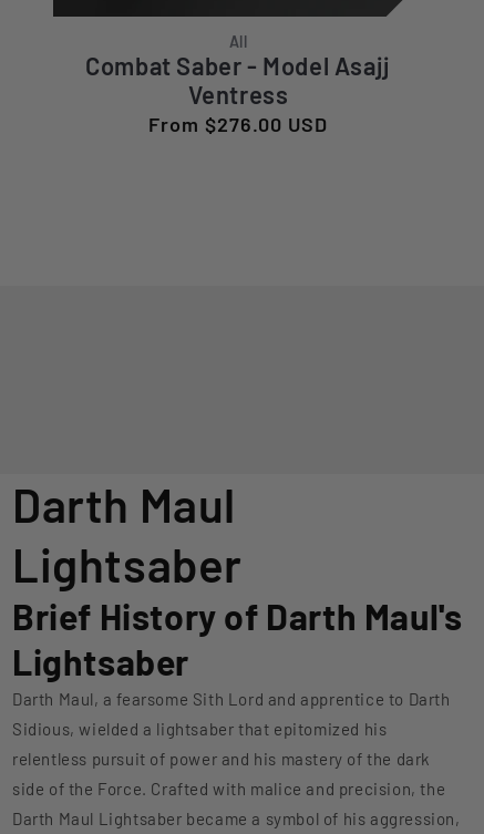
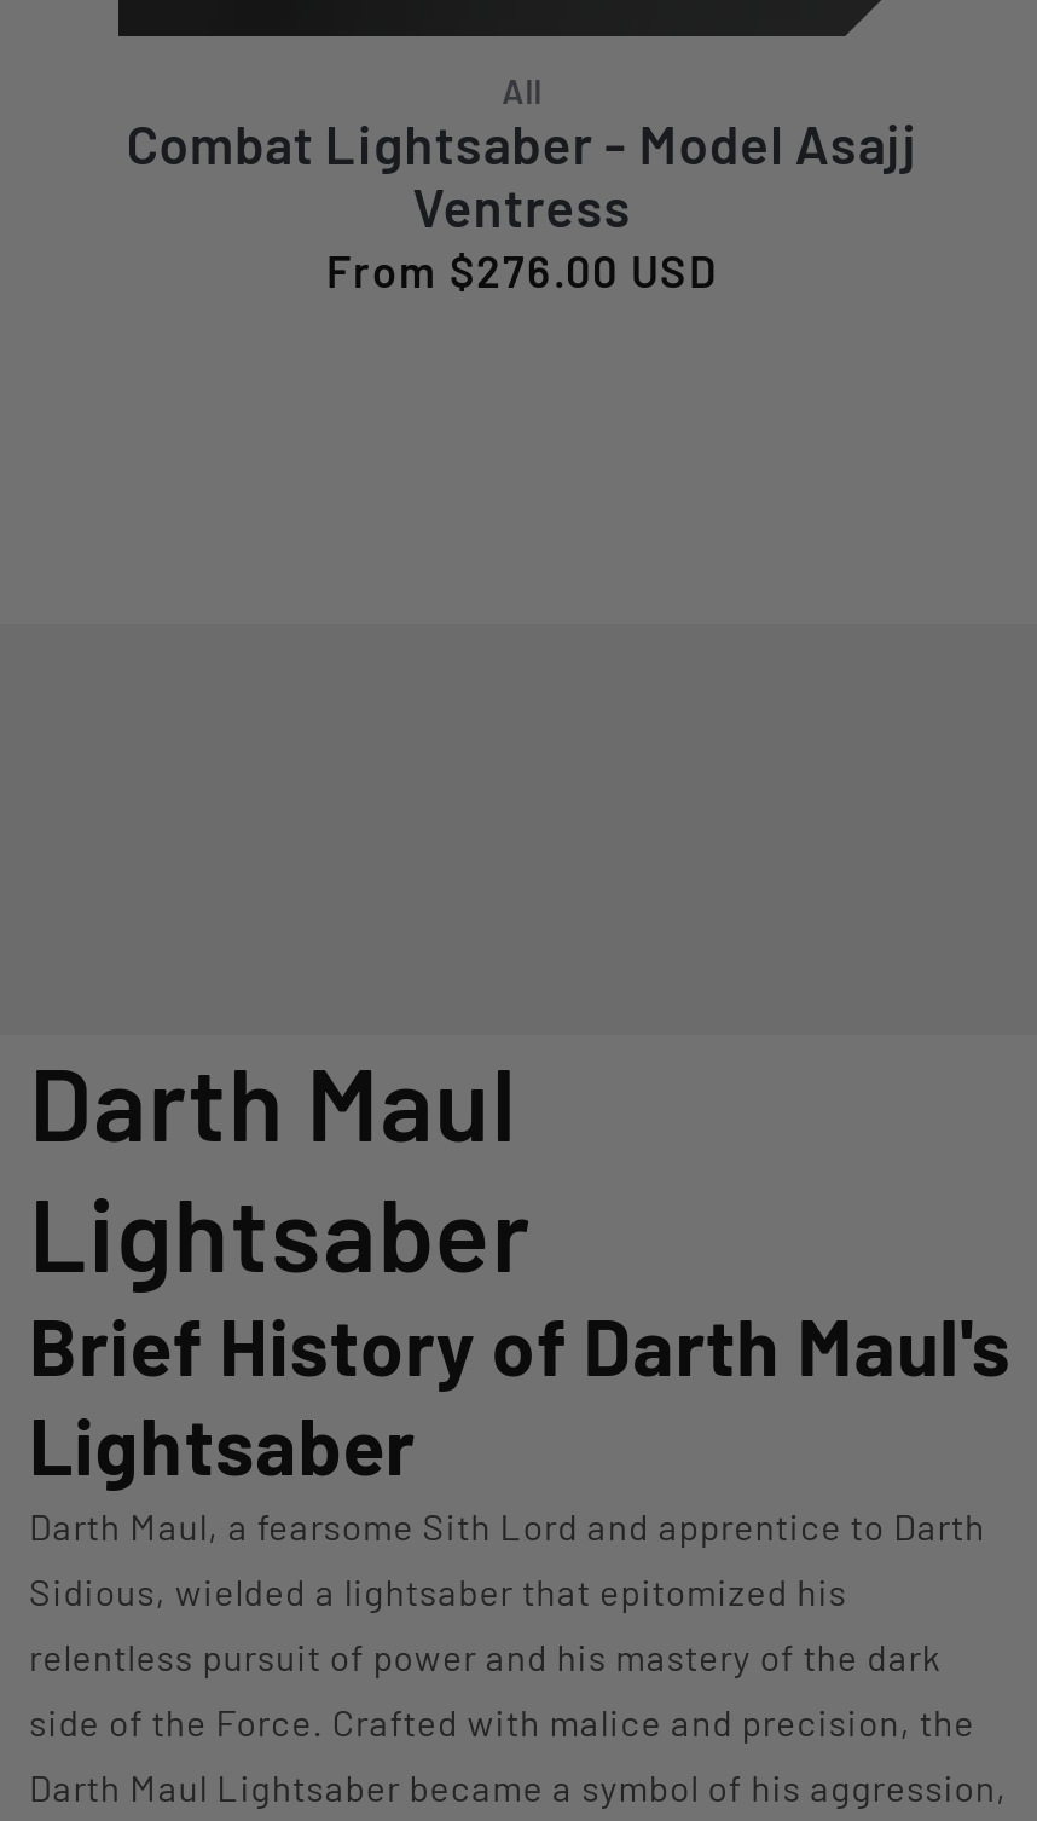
[86,51,391,80] Combat Saber - Model Asajj -> [126,111,918,174] Combat Lightsaber - Model Asajj

